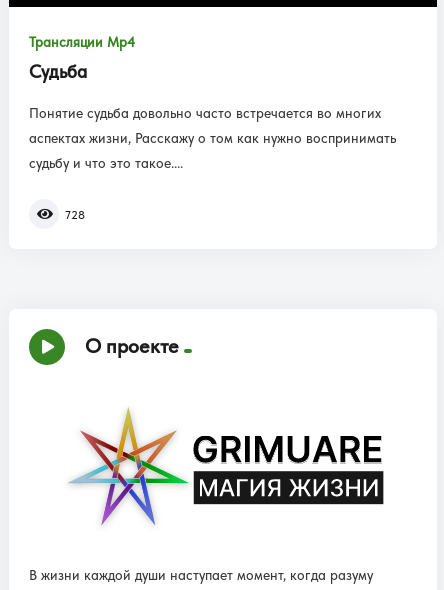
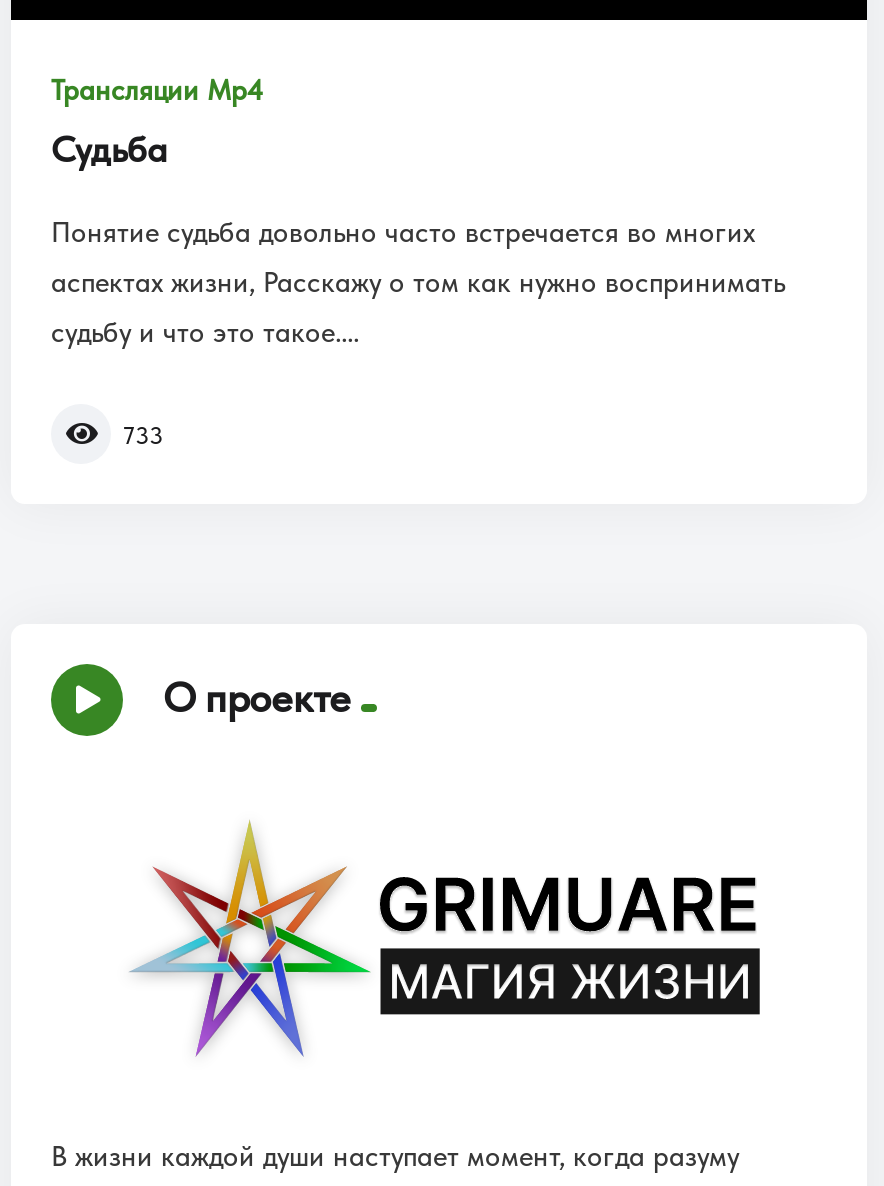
[65,208,85,222] 728 -> [123,422,163,450] 733

